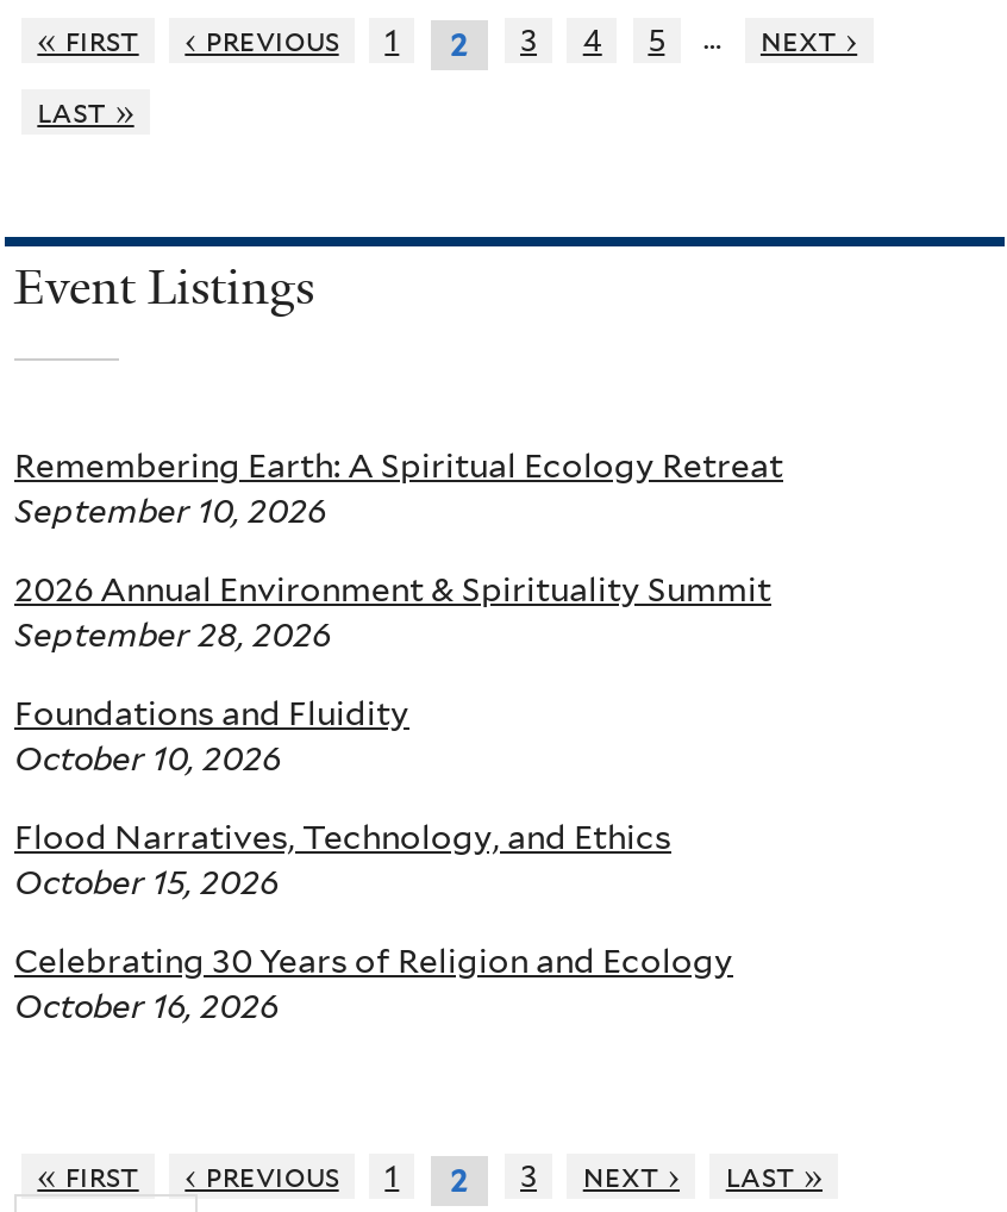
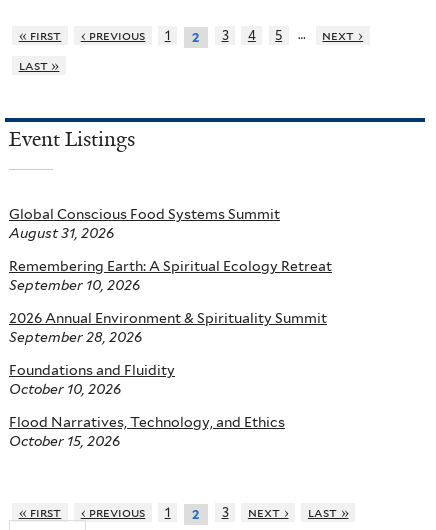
none -> [9,206,280,241] Global Conscious Food Systems Summit | August 31, 2026
moved [14,446,783,901] -> [9,258,332,449]: Remembering Earth: A Spiritual Ecology Retreat | September 10, 2026 | 2026 Annual Environment & Spirituality Summit | September 28, 2026 | Foundations and Fluidity | October 10, 2026 | Flood Narratives, Technology, and Ethics | October 15, 2026
[14,941,733,1025] Celebrating 30 Years of Religion and Ecology | October 16, 2026 -> none

